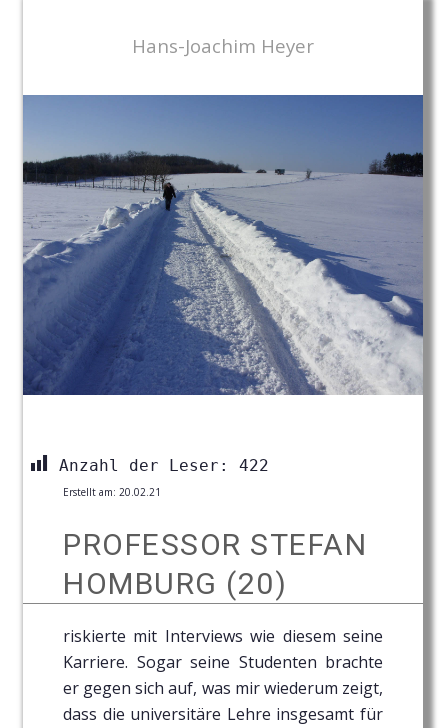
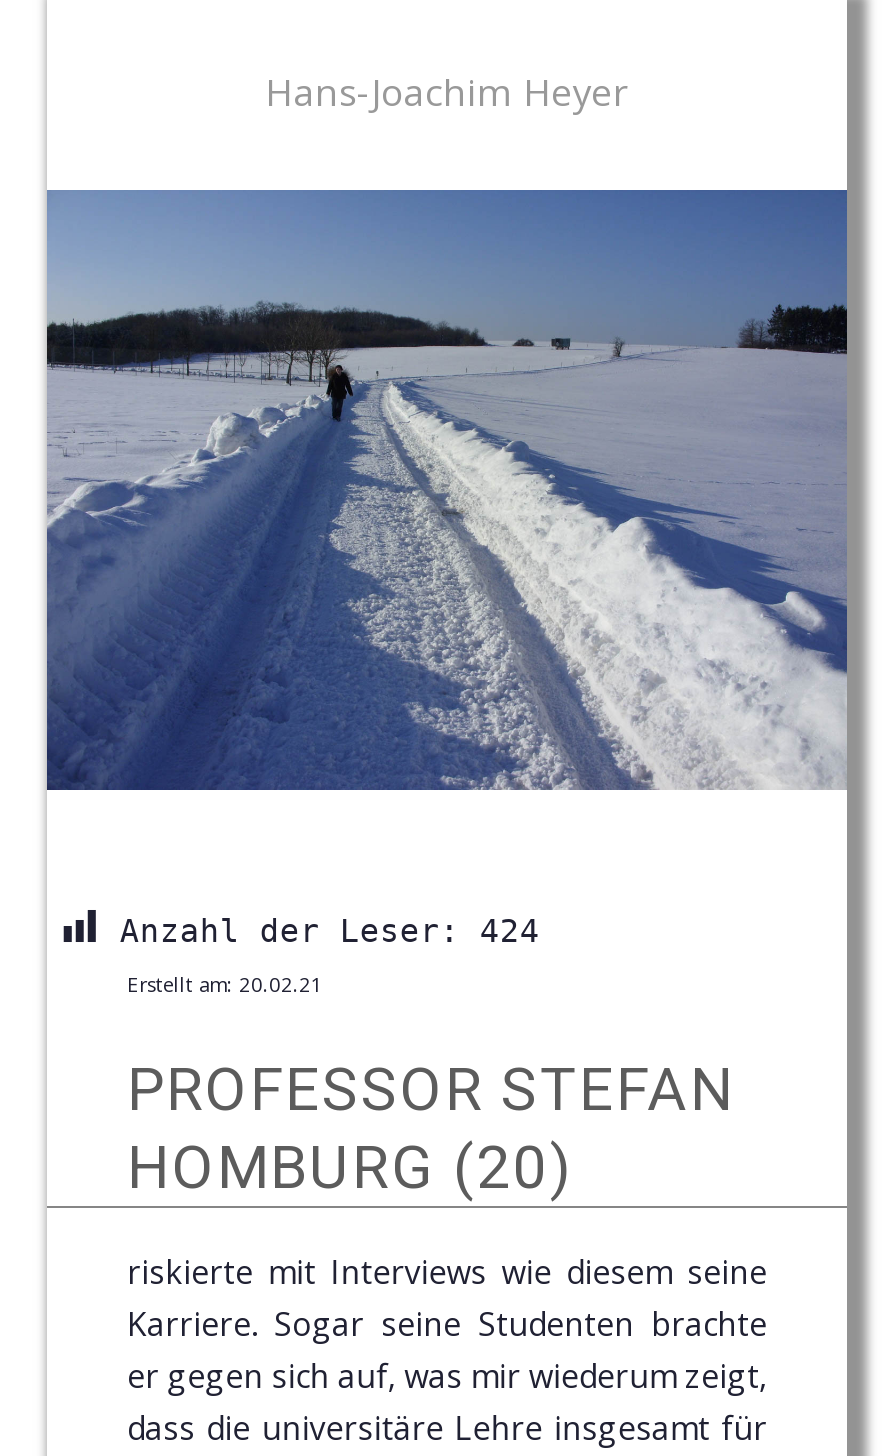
[59,456,269,475] Anzahl der Leser: 422 -> [120,912,540,950] Anzahl der Leser: 424

